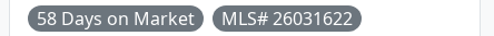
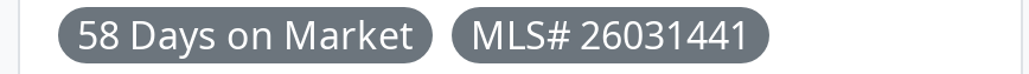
[37,6,353,30] 58 Days on Market MLS# 26031622 -> [77,11,750,62] 58 Days on Market MLS# 26031441

